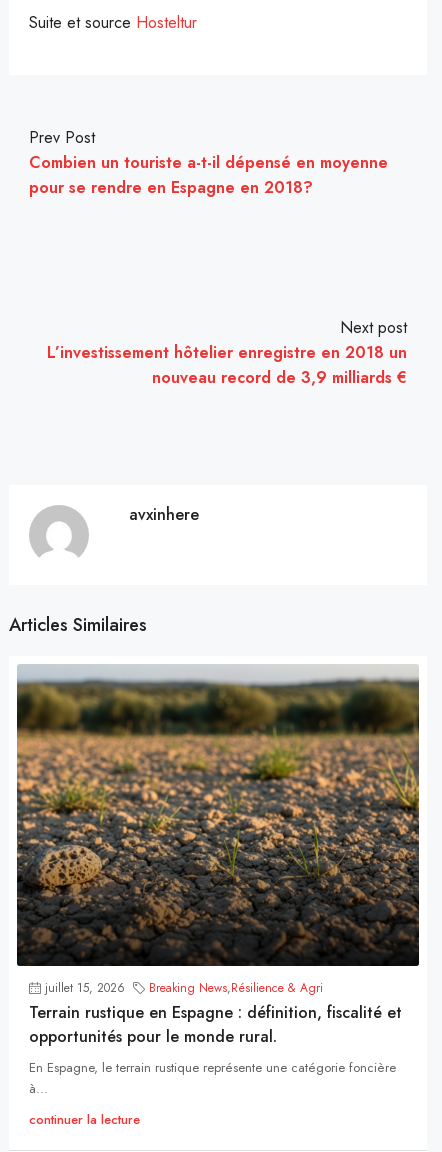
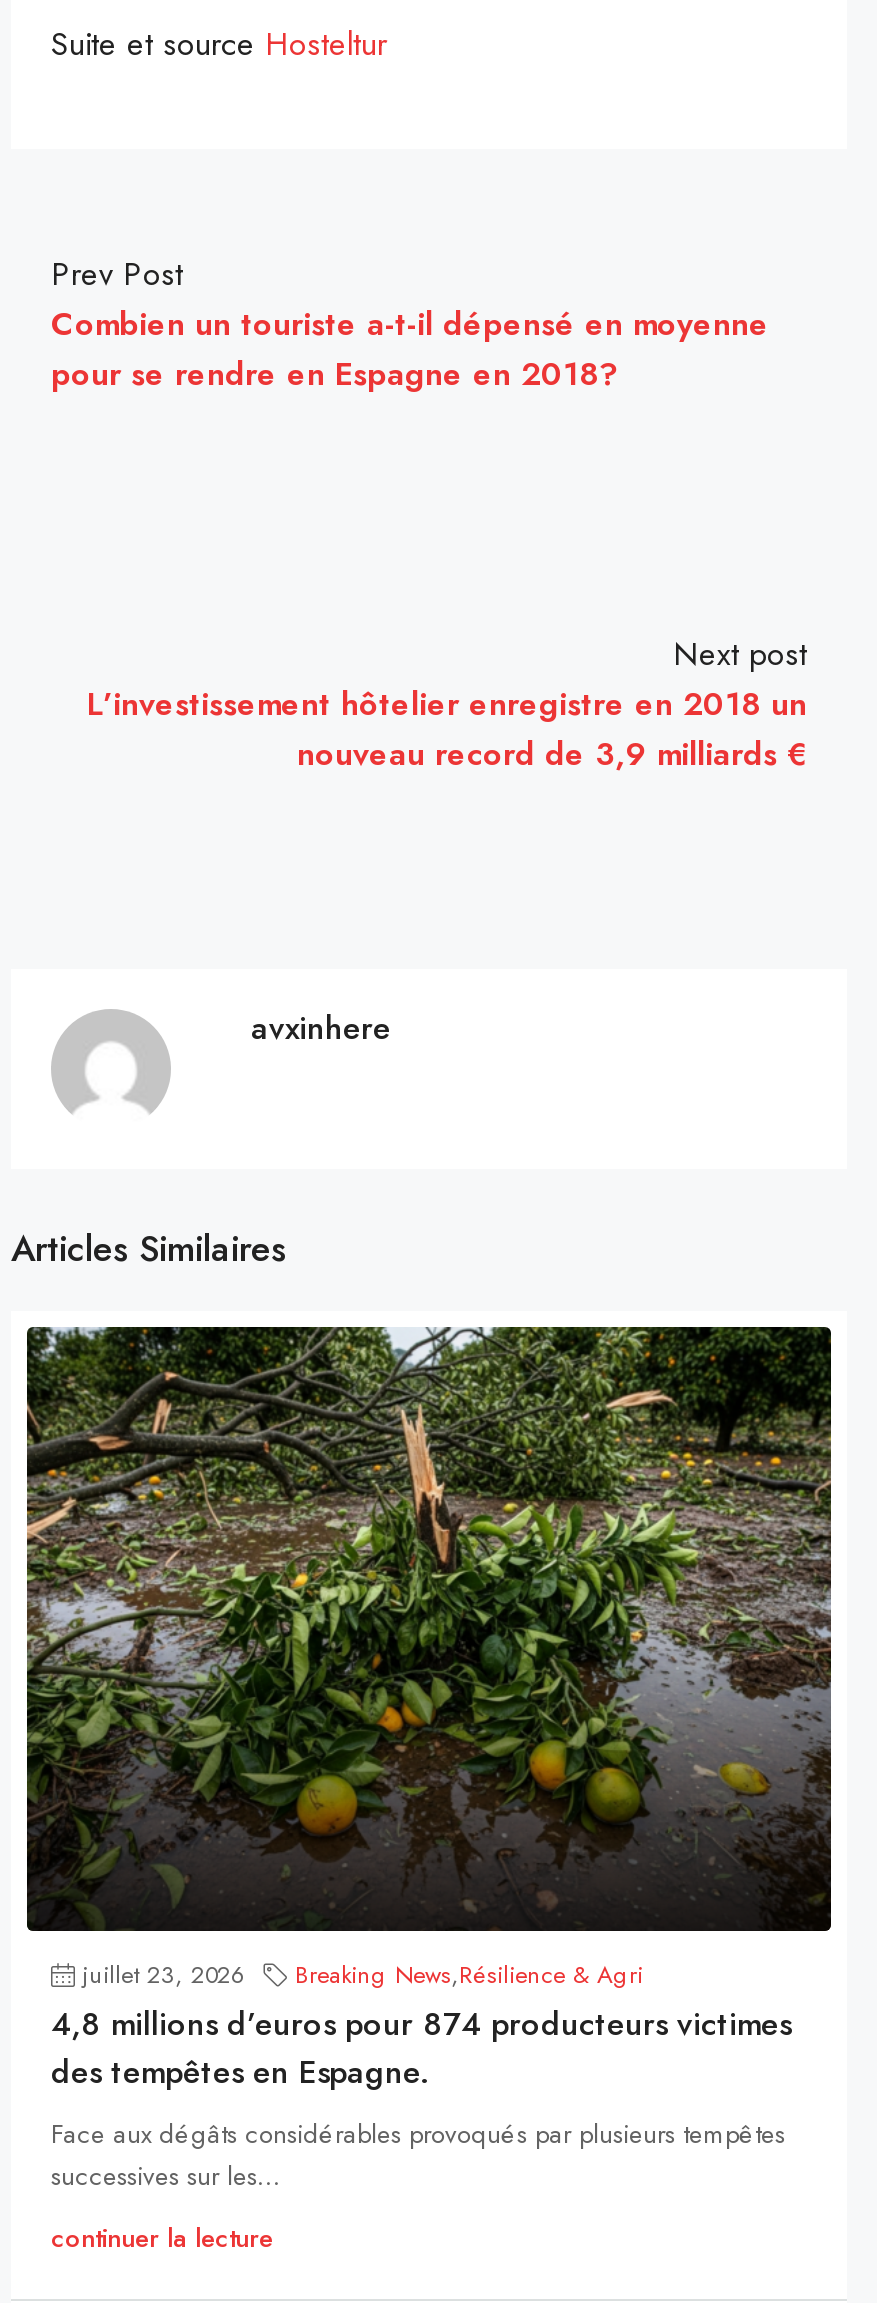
[16,664,420,997] [image] | juillet 15, 2026 Breaking News,Résilience & Agri -> [25,1325,833,1993] [image] | juillet 23, 2026 Breaking News,Résilience & Agri
[29,1001,402,1098] Terrain rustique en Espagne : définition, fiscalité et | opportunités pour le monde rural. | En Espagne, le terrain rustique représente une catégorie foncière | à... -> [51,2001,791,2195] 4,8 millions d’euros pour 874 producteurs victimes | des tempêtes en Espagne. | Face aux dégâts considérables provoqués par plusieurs tempêtes | successives sur les...

